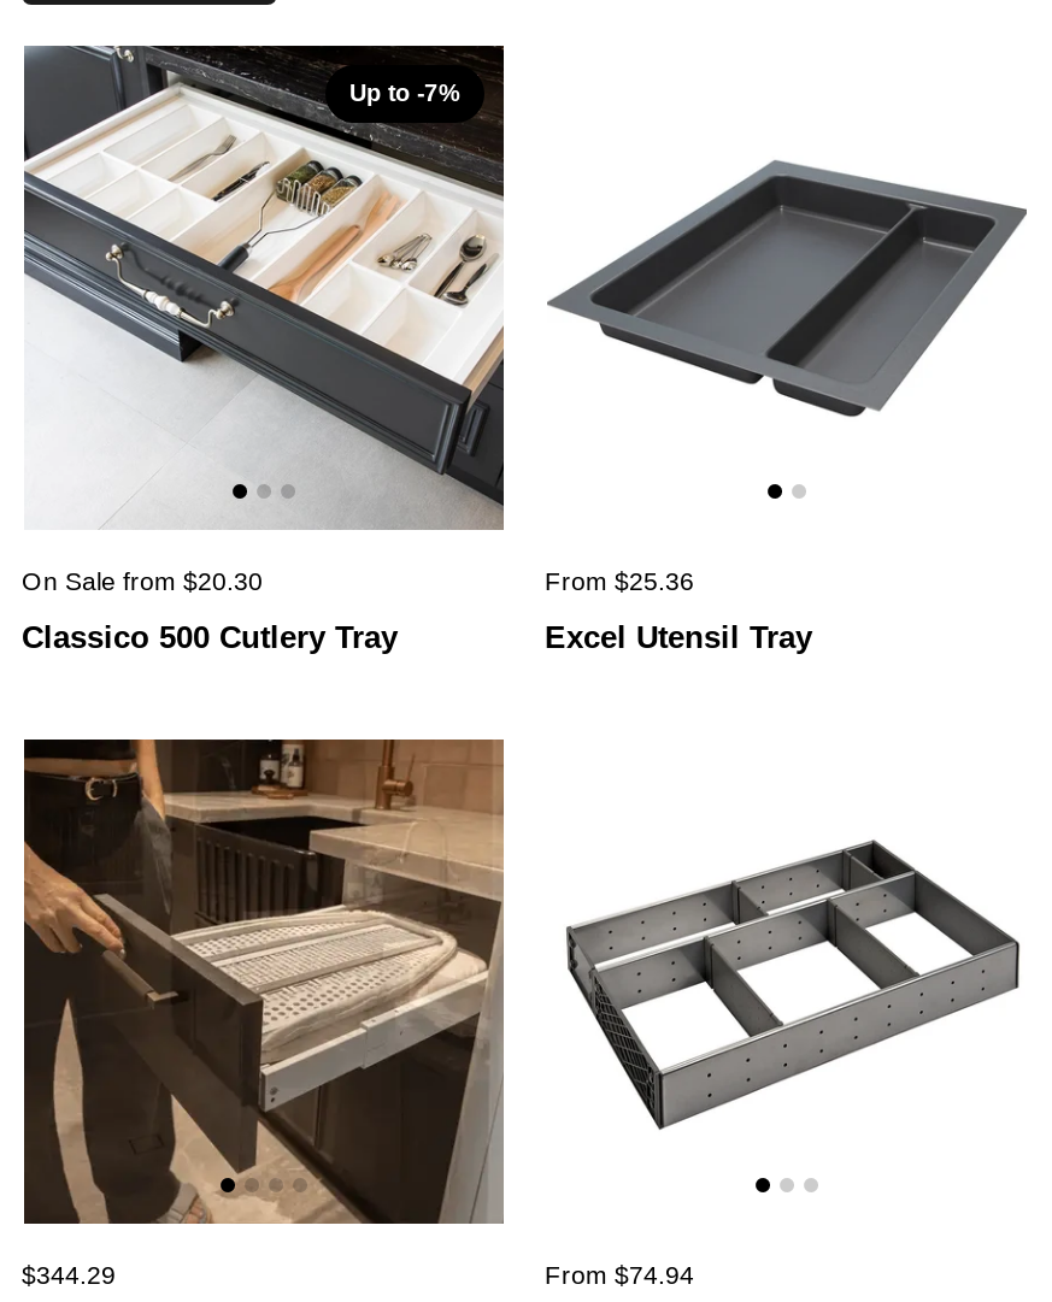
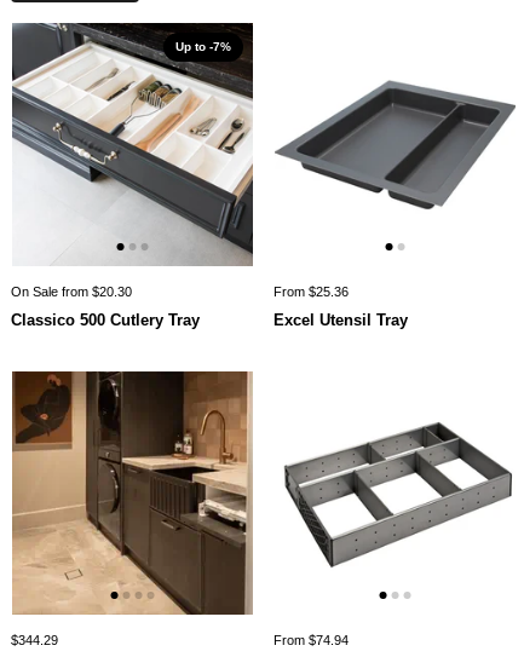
[22,740,504,1224] [image] -> [11,371,253,615] [image]

